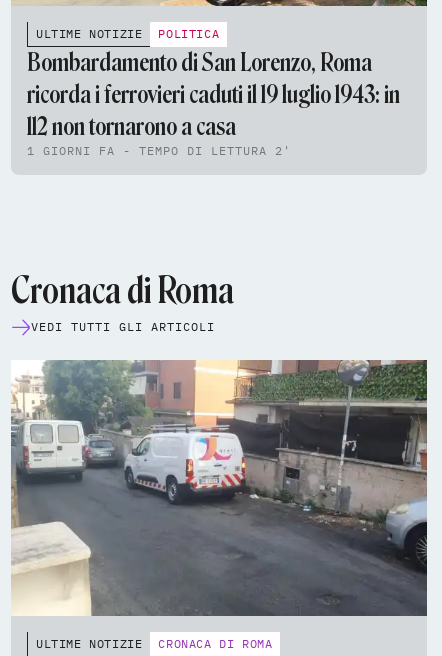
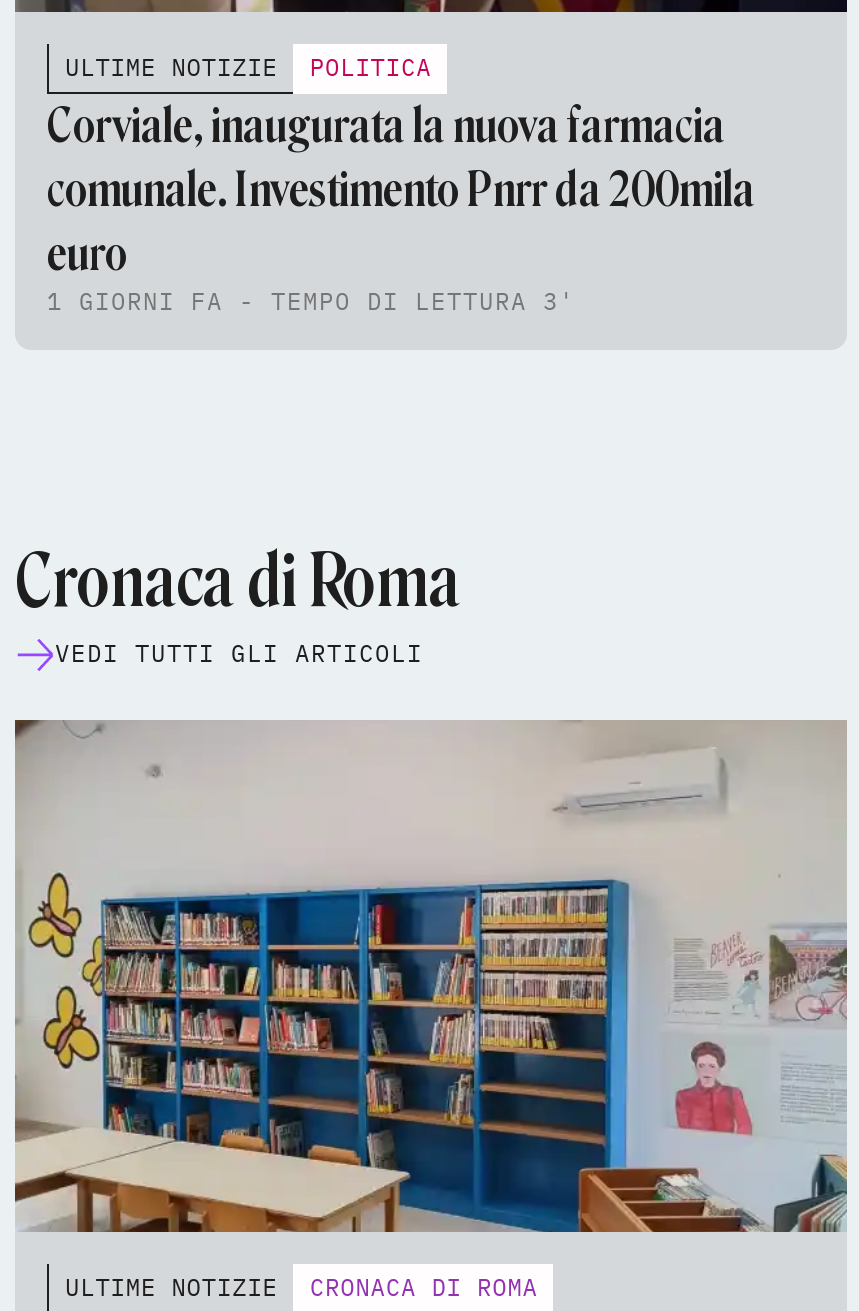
[27,48,400,158] Bombardamento di San Lorenzo, Roma | ricorda i ferrovieri caduti il 19 luglio 1943: in | 112 non tornarono a casa | 1 GIORNI FA - TEMPO DI LETTURA 2' -> [47,96,755,316] Corviale, inaugurata la nuova farmacia | comunale. Investimento Pnrr da 200mila | euro | 1 GIORNI FA - TEMPO DI LETTURA 3'
[11,360,428,617] [image] -> [13,718,849,1234] [image]

